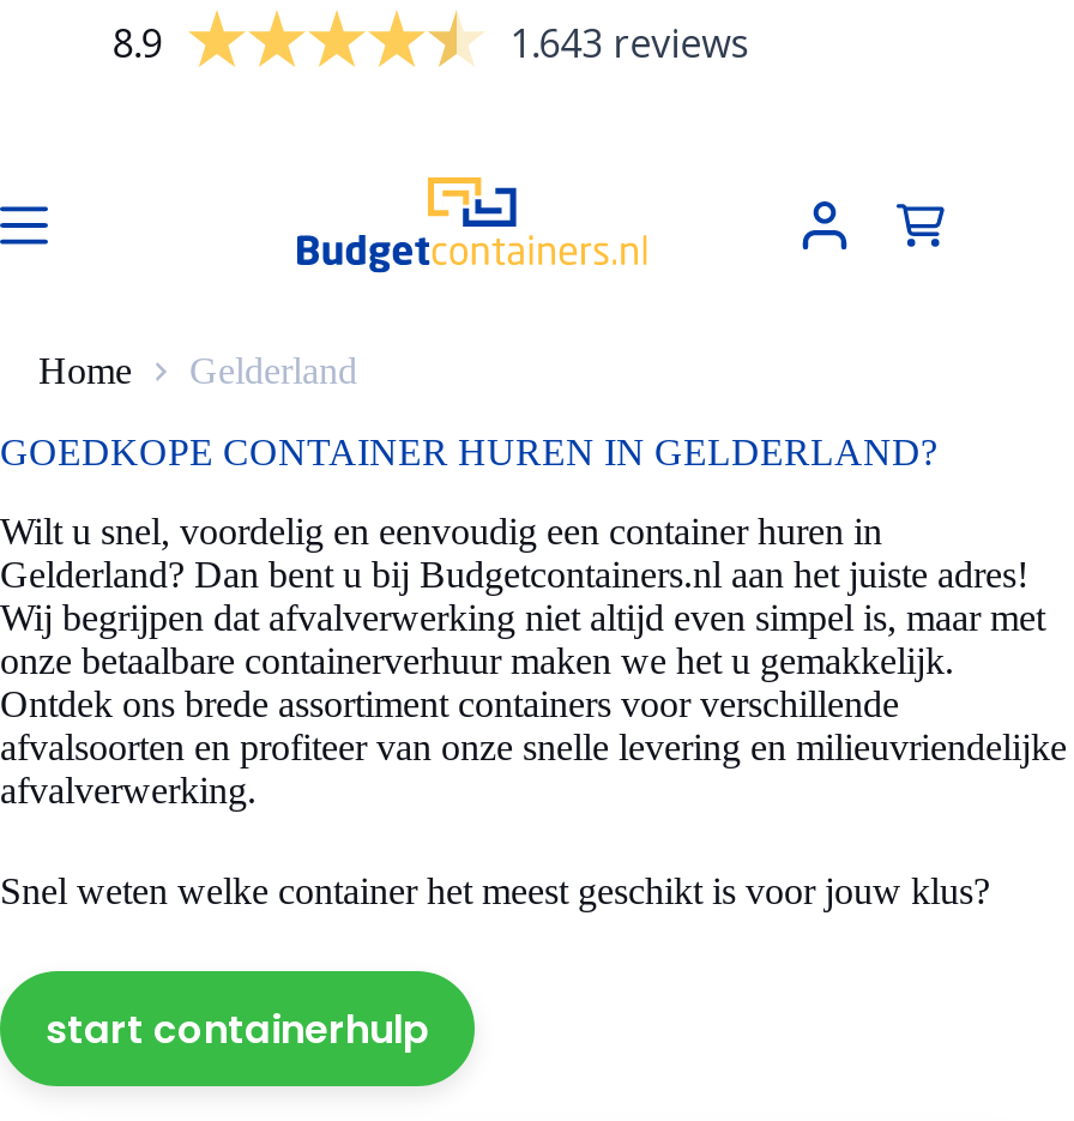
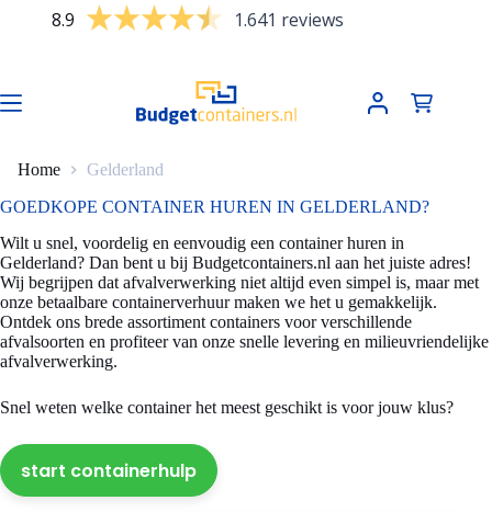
[510,16,749,68] 1.643 reviews -> [233,7,343,31] 1.641 reviews

